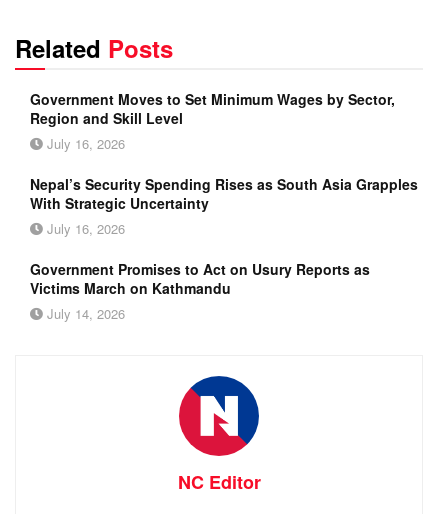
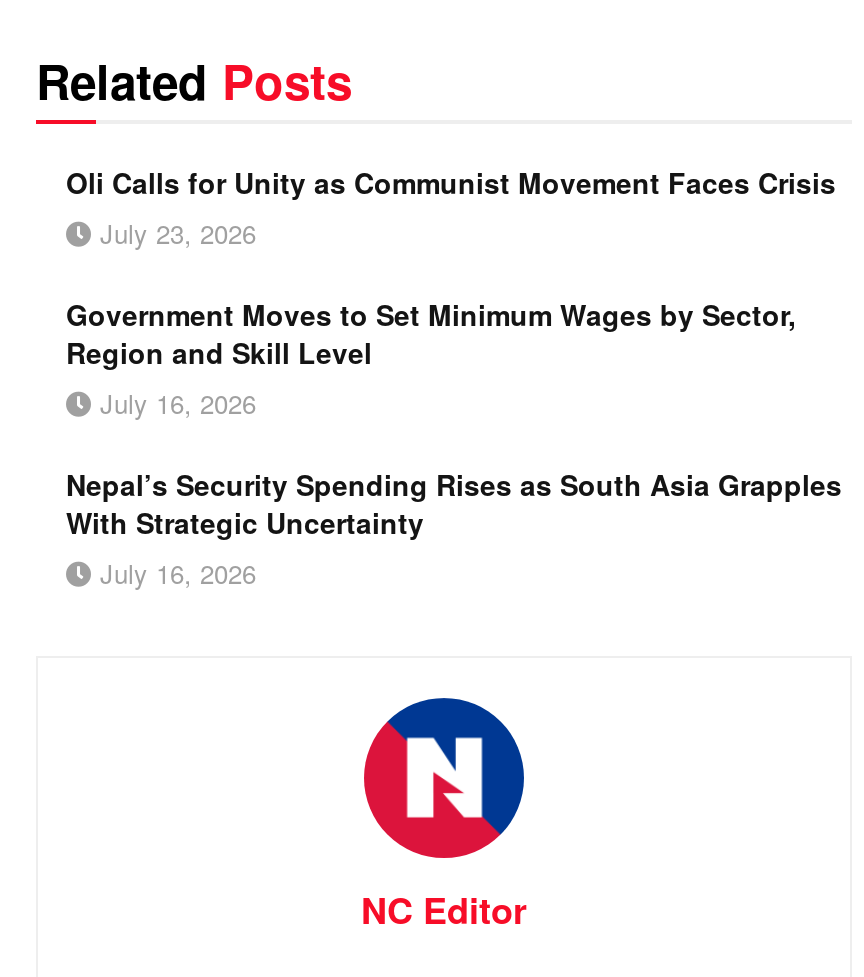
none -> [66,161,836,251] Oli Calls for Unity as Communist Movement Faces Crisis | July 23, 2026
moved [30,88,418,237] -> [66,293,842,591]: Government Moves to Set Minimum Wages by Sector, | Region and Skill Level | July 16, 2026 | Nepal’s Security Spending Rises as South Asia Grapples | With Strategic Uncertainty | July 16, 2026
[30,258,370,322] Government Promises to Act on Usury Reports as | Victims March on Kathmandu | July 14, 2026 -> none

